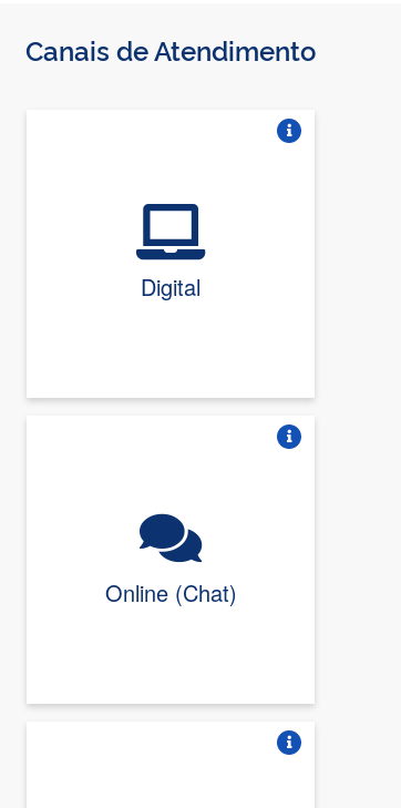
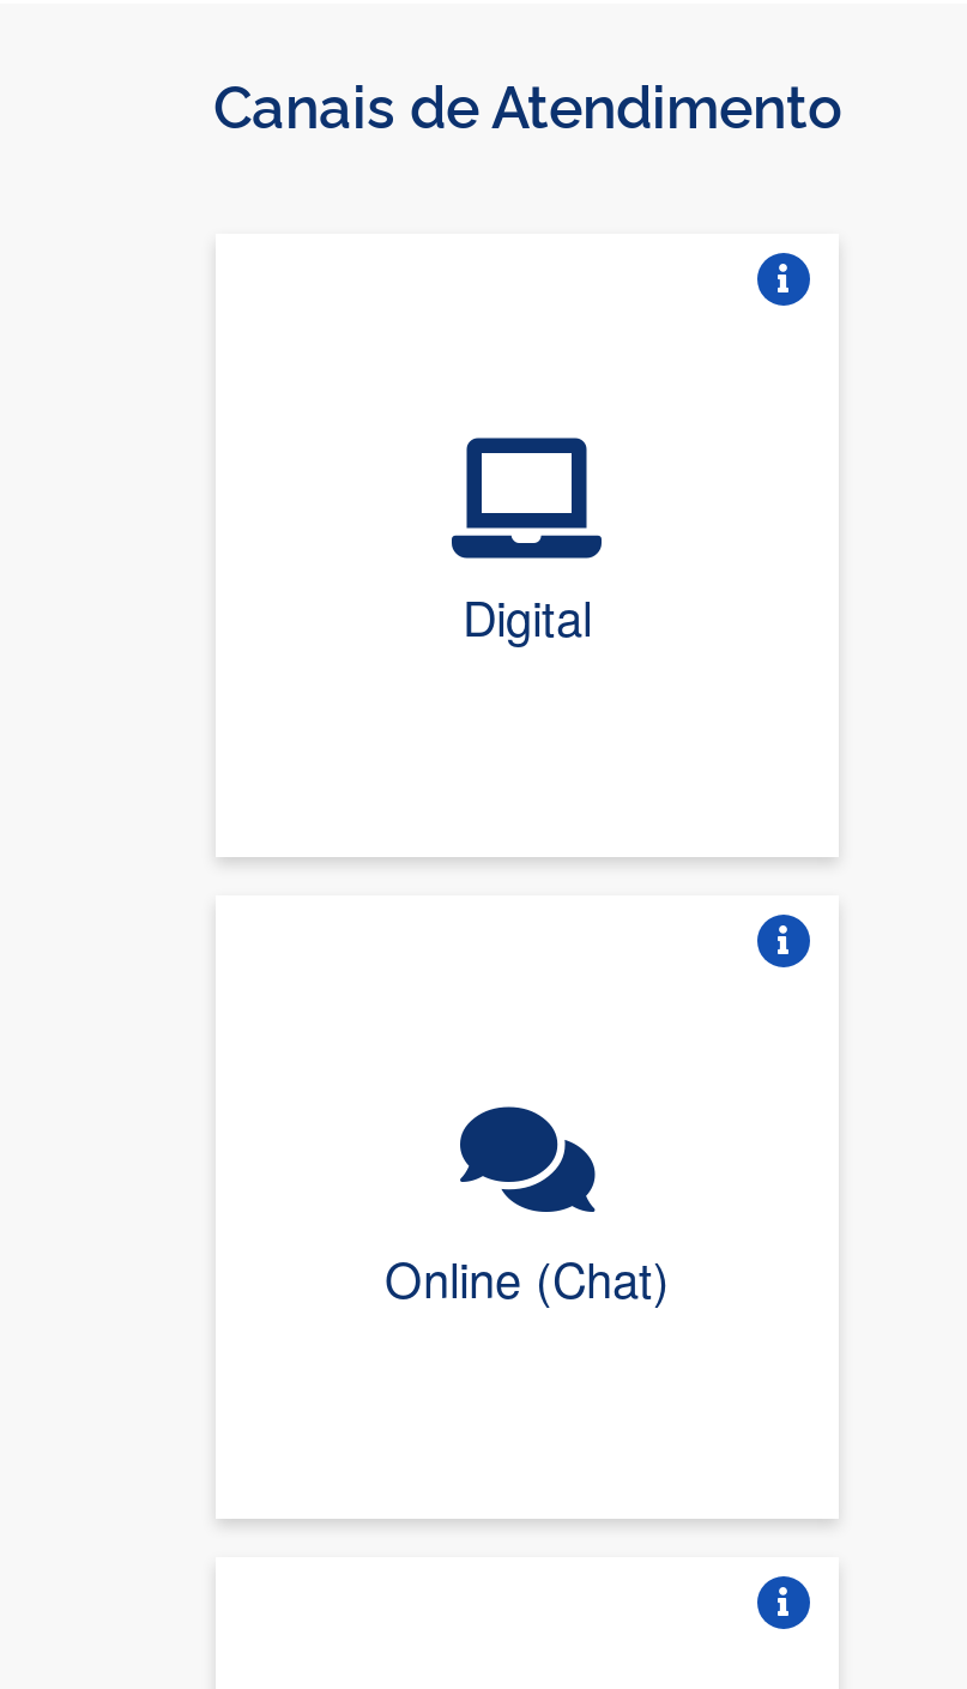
[135,204,206,254] [image] -> [451,438,587,555] [image]

